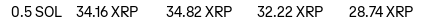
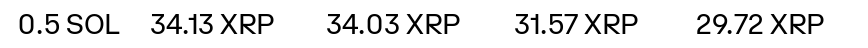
[76,3,138,21] 34.16 XRP -> [150,7,274,43] 34.13 XRP
[166,3,232,21] 34.82 XRP -> [326,7,460,43] 34.03 XRP
[257,3,323,21] 32.22 XRP -> [514,7,638,43] 31.57 XRP
[349,3,413,21] 28.74 XRP -> [696,7,824,43] 29.72 XRP

